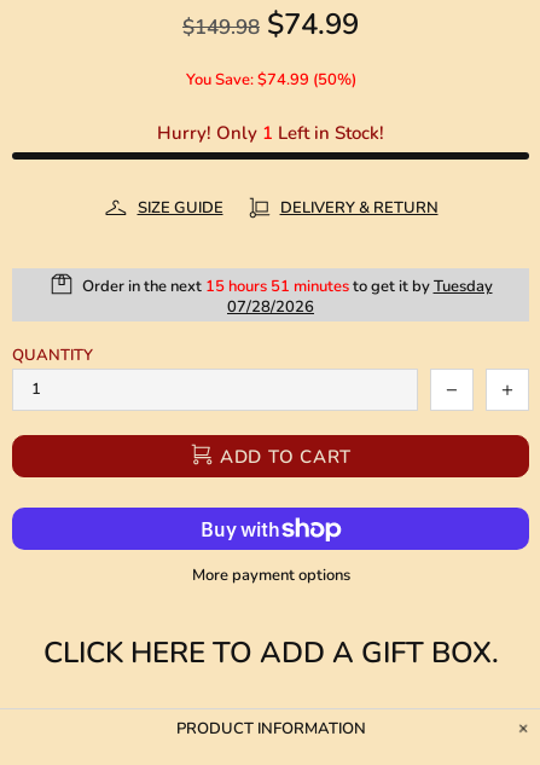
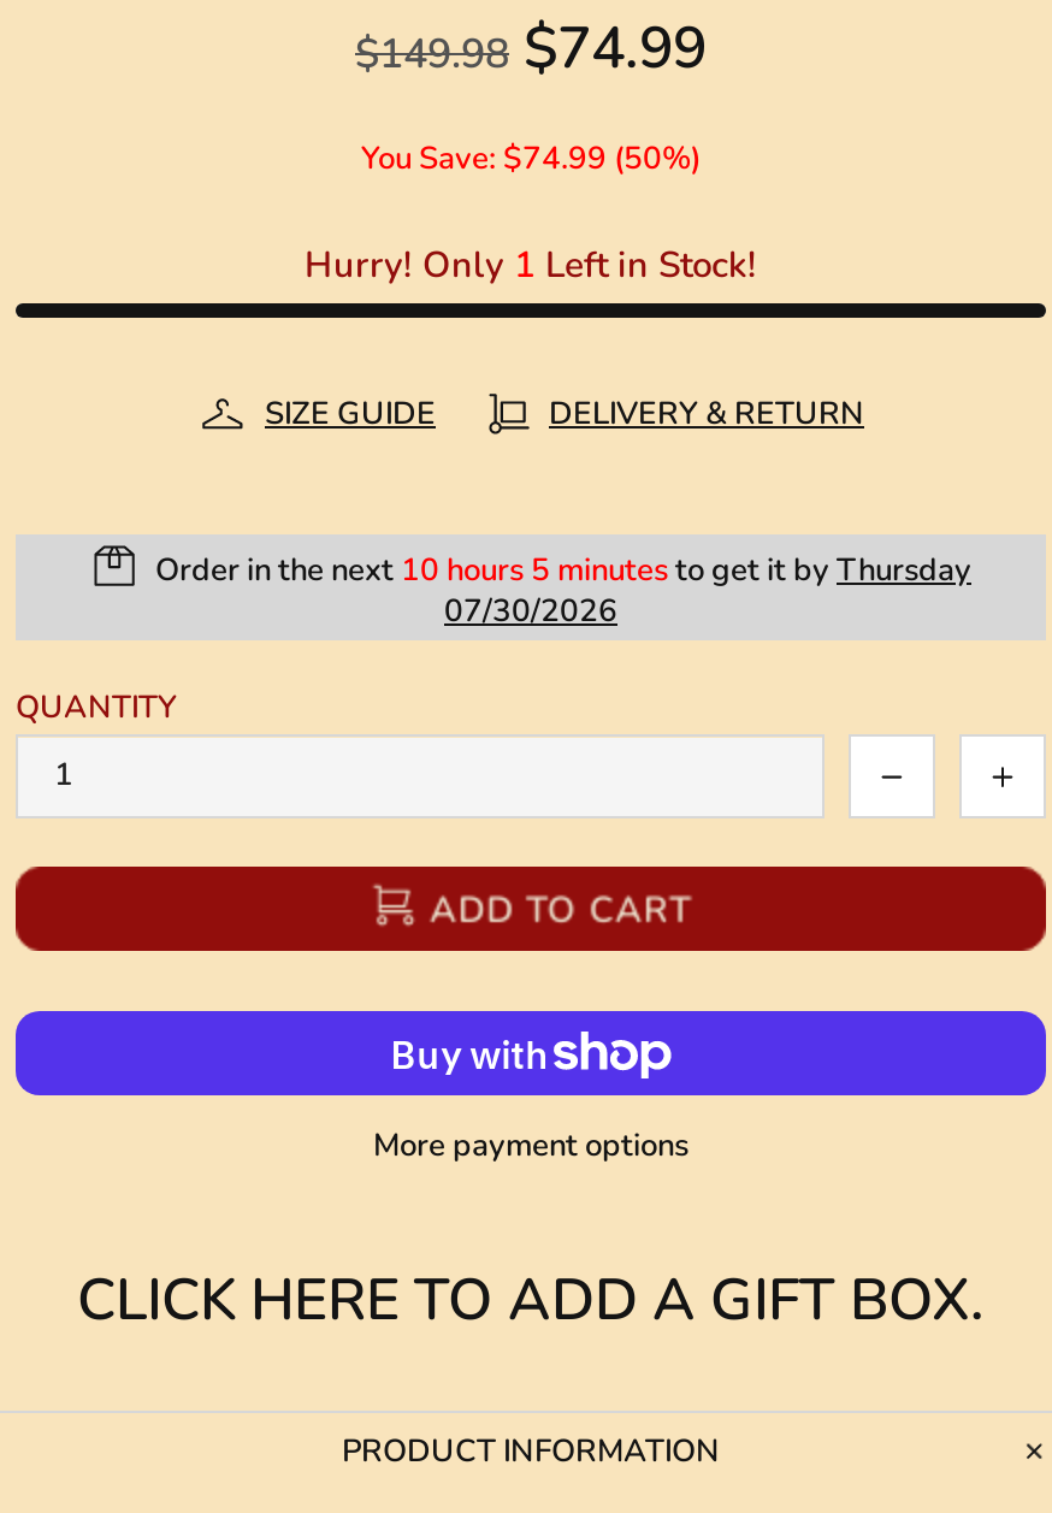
[78,276,492,298] Order in the next 15 hours 51 minutes to get it by Tuesday -> [148,550,971,593] Order in the next 10 hours 5 minutes to get it by Thursday
[227,297,314,318] 07/28/2026 -> [444,591,617,634] 07/30/2026

